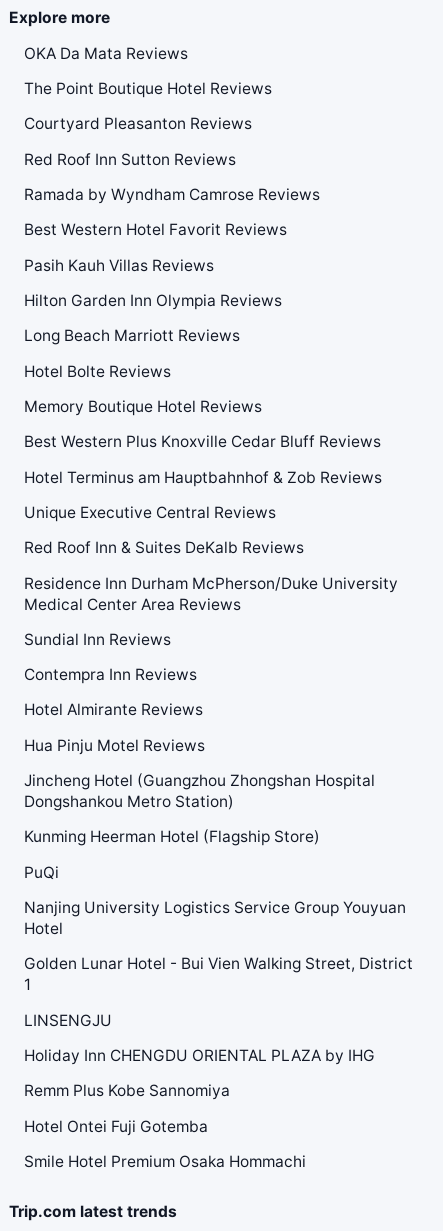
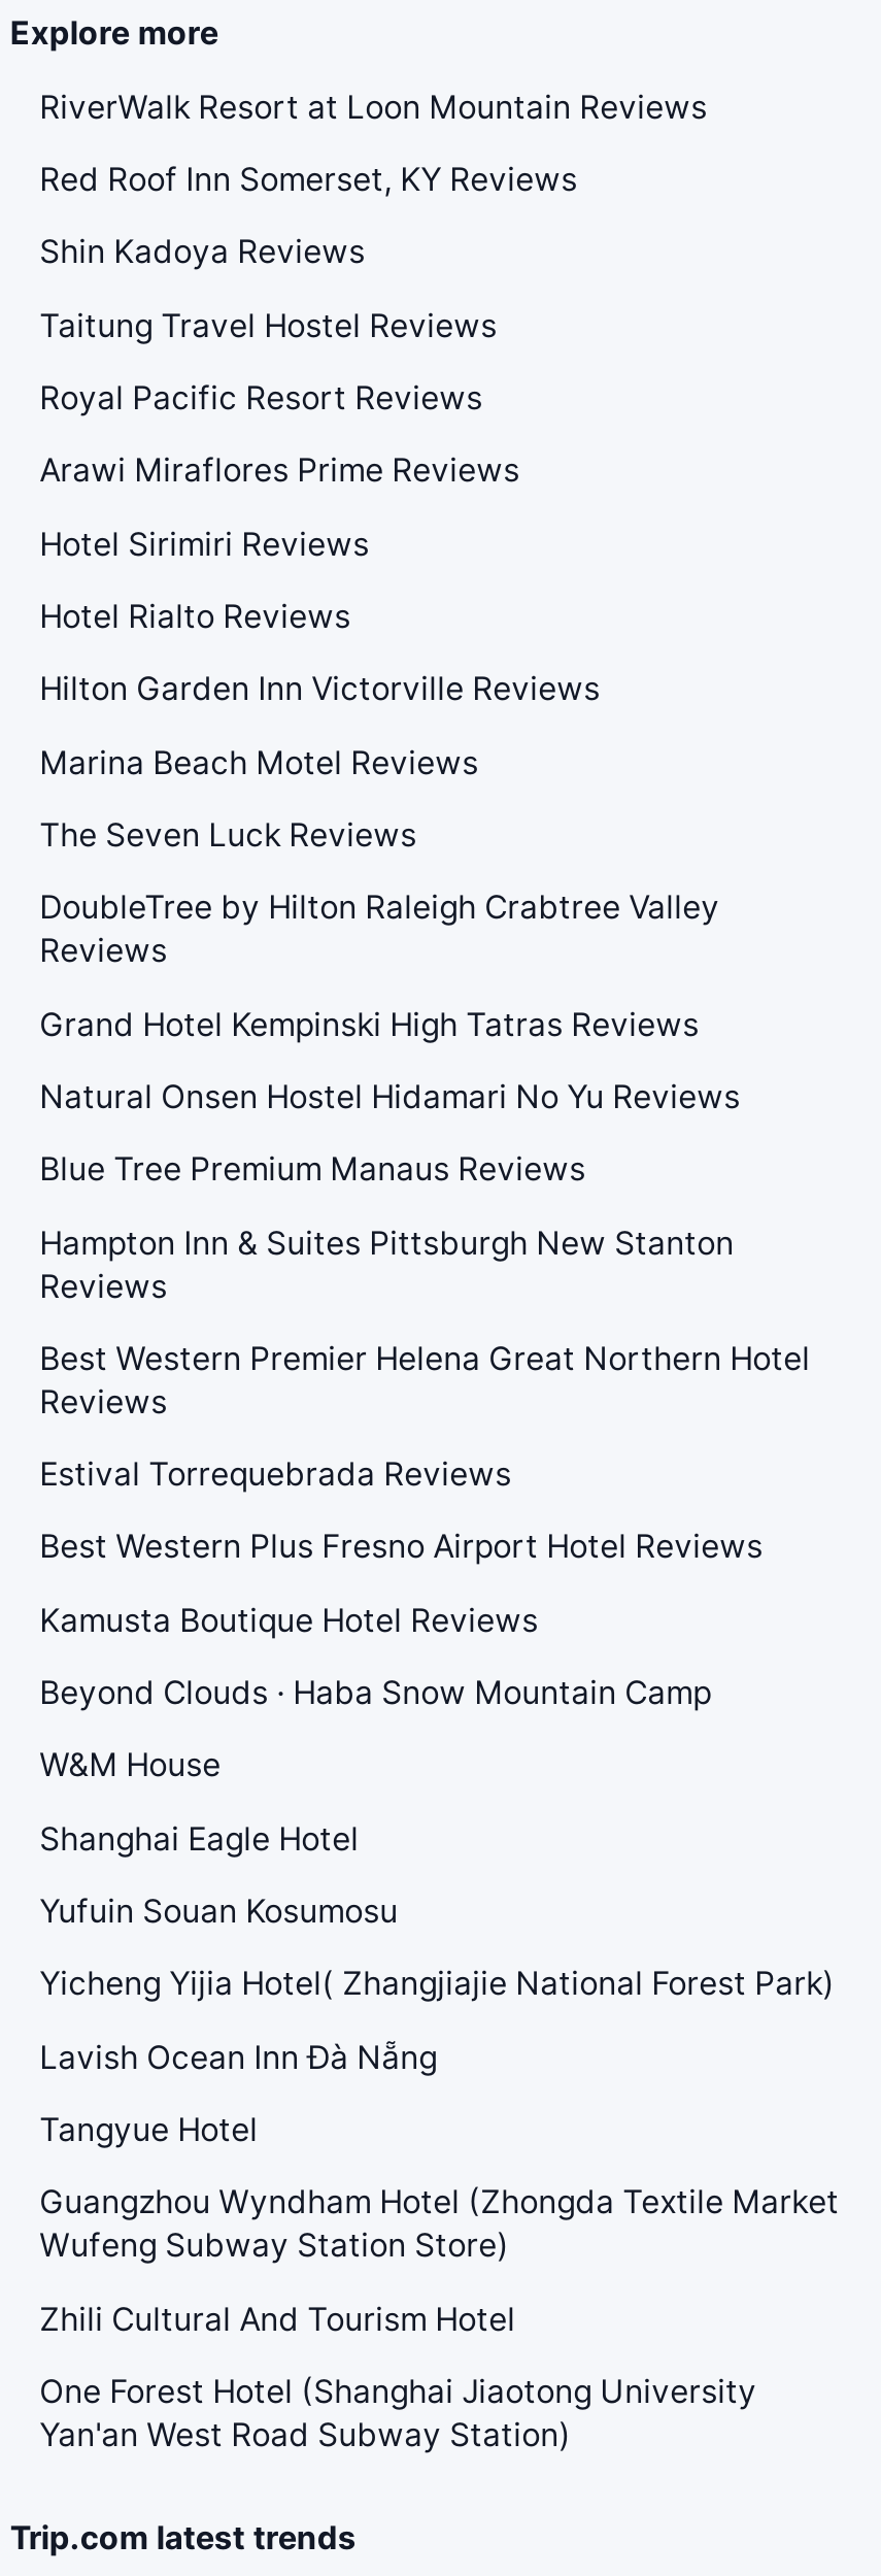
[24,44,188,63] OKA Da Mata Reviews -> [40,87,707,126] RiverWalk Resort at Loon Mountain Reviews
[24,79,272,98] The Point Boutique Hotel Reviews -> [40,160,577,199] Red Roof Inn Somerset, KY Reviews
[24,114,252,133] Courtyard Pleasanton Reviews -> [40,232,365,272] Shin Kadoya Reviews
[24,150,236,169] Red Roof Inn Sutton Reviews -> [40,305,497,344] Taitung Travel Hostel Reviews
[24,185,320,204] Ramada by Wyndham Camrose Reviews -> [40,378,483,417] Royal Pacific Resort Reviews
[24,220,287,239] Best Western Hotel Favorit Reviews -> [40,451,520,490] Arawi Miraflores Prime Reviews
[24,255,214,274] Pasih Kauh Villas Reviews -> [40,524,369,563] Hotel Sirimiri Reviews
[24,291,282,310] Hilton Garden Inn Olympia Reviews -> [40,597,351,636] Hotel Rialto Reviews
[24,326,240,345] Long Beach Marriott Reviews -> [40,669,600,709] Hilton Garden Inn Victorville Reviews
[24,361,171,380] Hotel Bolte Reviews -> [40,742,479,781] Marina Beach Motel Reviews
[24,397,262,416] Memory Boutique Hotel Reviews -> [40,815,417,854] The Seven Luck Reviews
[24,432,381,451] Best Western Plus Knoxville Cedar Bluff Reviews -> [40,888,720,970] DoubleTree by Hilton Raleigh Crabtree Valley | Reviews
[24,467,382,486] Hotel Terminus am Hauptbahnhof & Zob Reviews -> [40,1004,699,1043] Grand Hotel Kempinski High Tatras Reviews
[24,503,276,522] Unique Executive Central Reviews -> [40,1077,740,1116] Natural Onsen Hostel Hidamari No Yu Reviews
[24,538,304,557] Red Roof Inn & Suites DeKalb Reviews -> [40,1150,586,1189] Blue Tree Premium Manaus Reviews
[24,573,398,613] Residence Inn Durham McPherson/Duke University | Medical Center Area Reviews -> [40,1223,734,1305] Hampton Inn & Suites Pittsburgh New Stanton | Reviews
[24,630,171,649] Sundial Inn Reviews -> [40,1339,810,1421] Best Western Premier Helena Great Northern Hotel | Reviews
[24,665,197,684] Contempra Inn Reviews -> [40,1455,511,1494] Estival Torrequebrada Reviews
[24,700,203,719] Hotel Almirante Reviews -> [40,1528,763,1567] Best Western Plus Fresno Airport Hotel Reviews
[24,736,205,755] Hua Pinju Motel Reviews -> [40,1600,538,1640] Kamusta Boutique Hotel Reviews
[24,771,375,811] Jincheng Hotel (Guangzhou Zhongshan Hospital | Dongshankou Metro Station) -> [40,1673,711,1712] Beyond Clouds · Haba Snow Mountain Camp
[24,827,320,846] Kunming Heerman Hotel (Flagship Store) -> [40,1746,221,1785] W&M House
[24,863,59,882] PuQi -> [40,1819,359,1858] Shanghai Eagle Hotel
[24,898,406,938] Nanjing University Logistics Service Group Youyuan | Hotel -> [40,1892,398,1931] Yufuin Souan Kosumosu
[24,954,413,994] Golden Lunar Hotel - Bui Vien Walking Street, District | 1 -> [40,1965,835,2004] Yicheng Yijia Hotel( Zhangjiajie National Forest Park)
[24,1011,112,1030] LINSENGJU -> [40,2038,437,2077] Lavish Ocean Inn Đà Nẵng
[24,1046,375,1065] Holiday Inn CHENGDU ORIENTAL PLAZA by IHG -> [40,2110,258,2149] Tangyue Hotel
[24,1081,230,1100] Remm Plus Kobe Sannomiya -> [40,2183,839,2266] Guangzhou Wyndham Hotel (Zhongda Textile Market | Wufeng Subway Station Store)
[24,1117,208,1136] Hotel Ontei Fuji Gotemba -> [40,2299,516,2339] Zhili Cultural And Tourism Hotel
[24,1152,306,1171] Smile Hotel Premium Osaka Hommachi -> [40,2372,757,2455] One Forest Hotel (Shanghai Jiaotong University | Yan'an West Road Subway Station)

